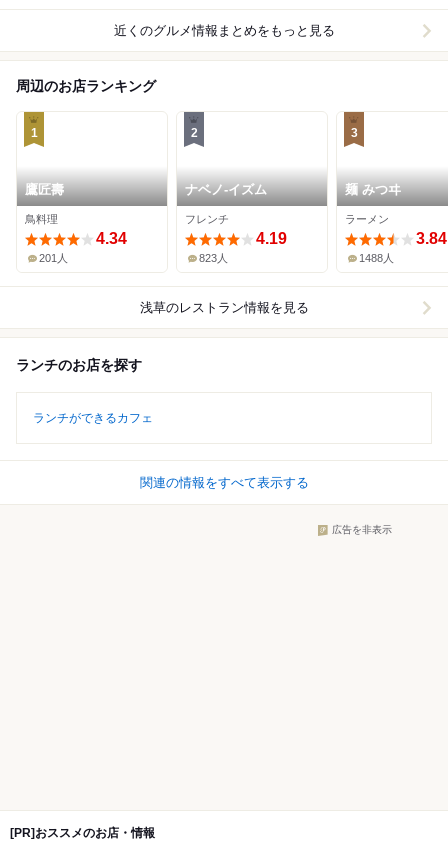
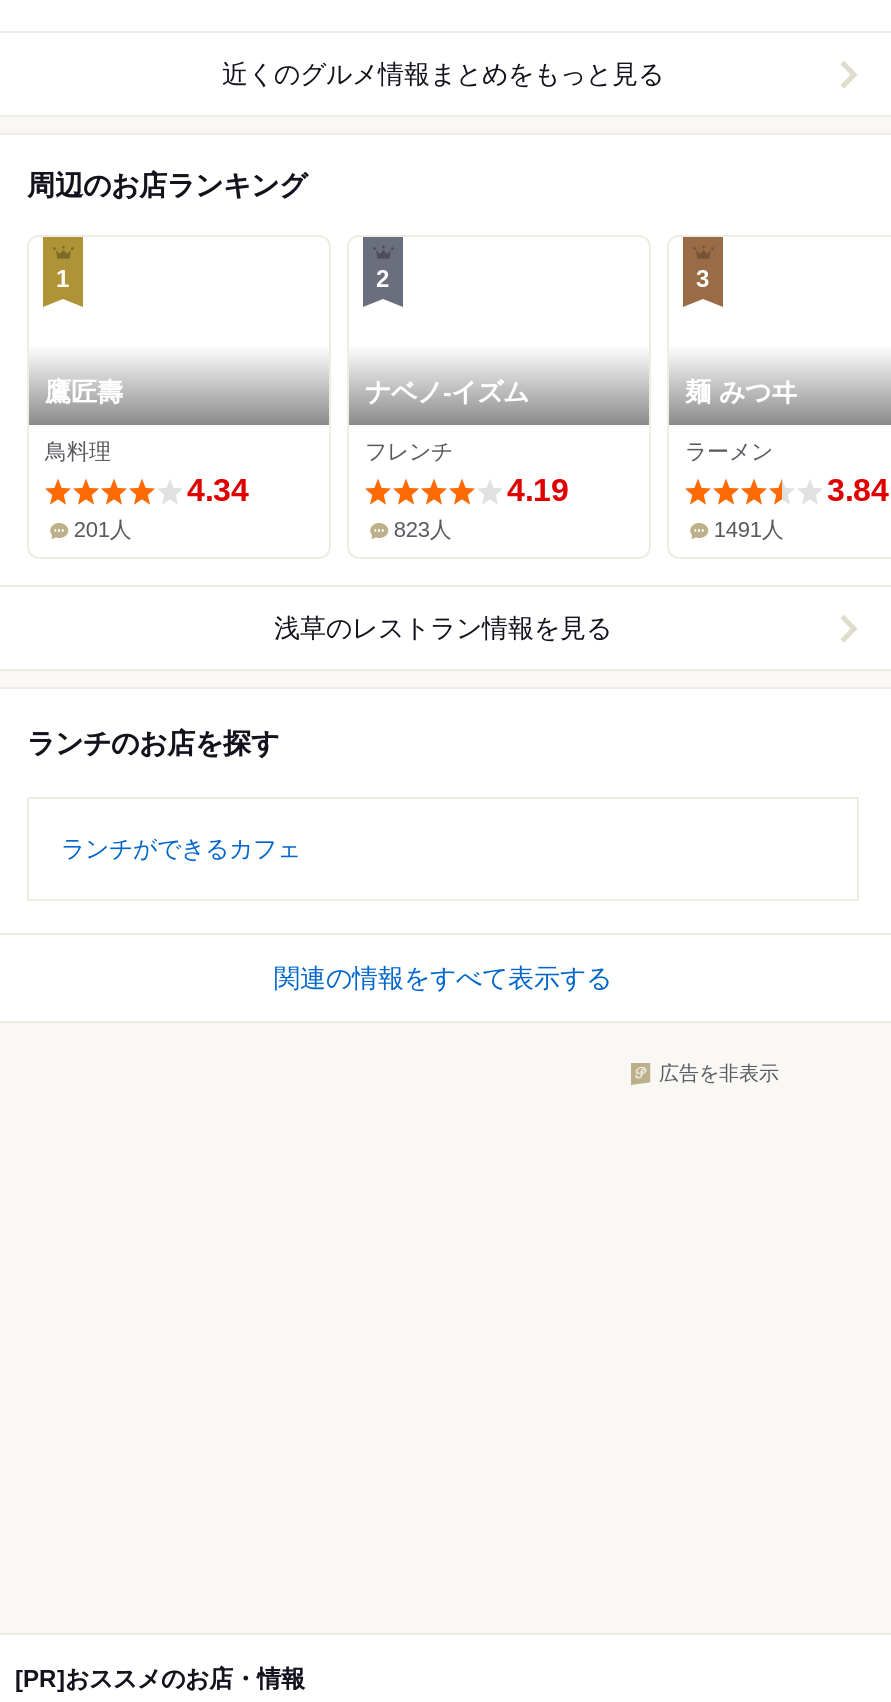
[359,252,394,264] 1488人 -> [714,518,784,542] 1491人

